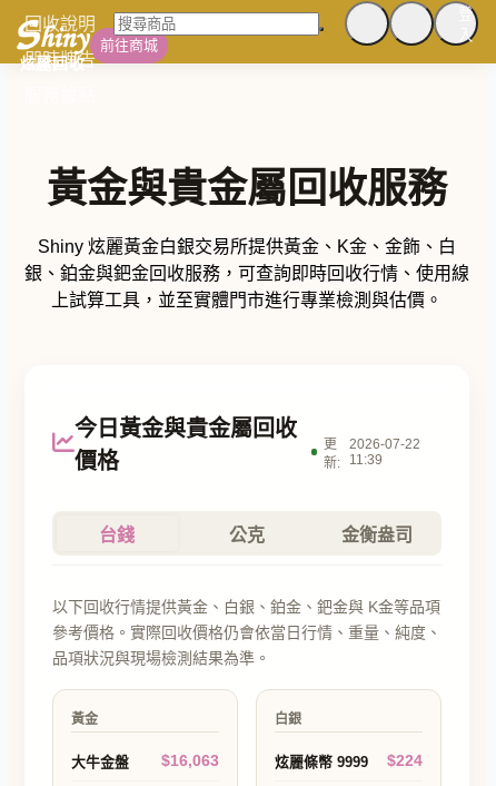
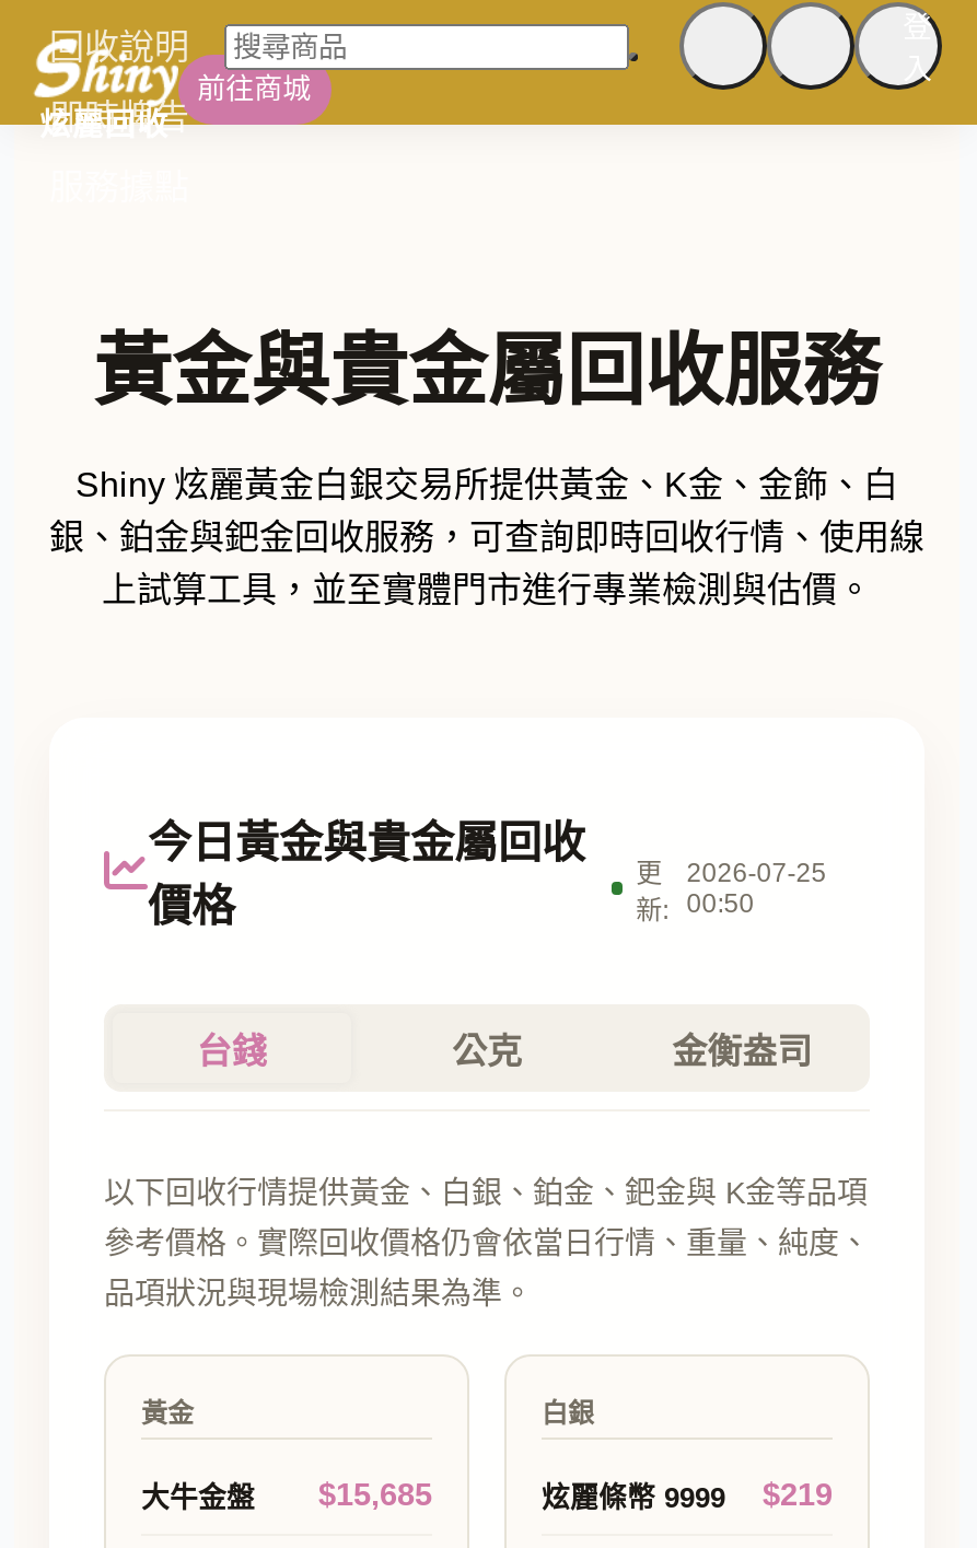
[323,436,420,452] 更 2026-07-22 -> [636,858,826,888] 更 2026-07-25
[323,452,382,471] 新: 11:39 -> [636,888,754,926] 新: 00:50
[71,752,219,771] 大牛金盤 $16,063 -> [141,1478,432,1515] 大牛金盤 $15,685
[275,752,423,771] 炫麗條幣 9999 $224 -> [542,1478,833,1515] 炫麗條幣 9999 $219

